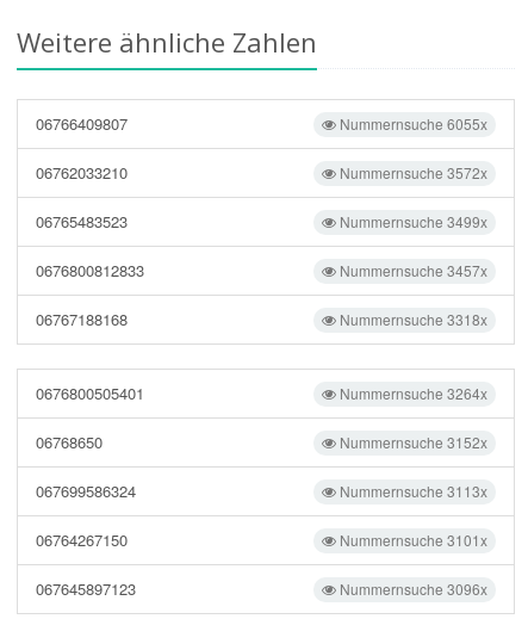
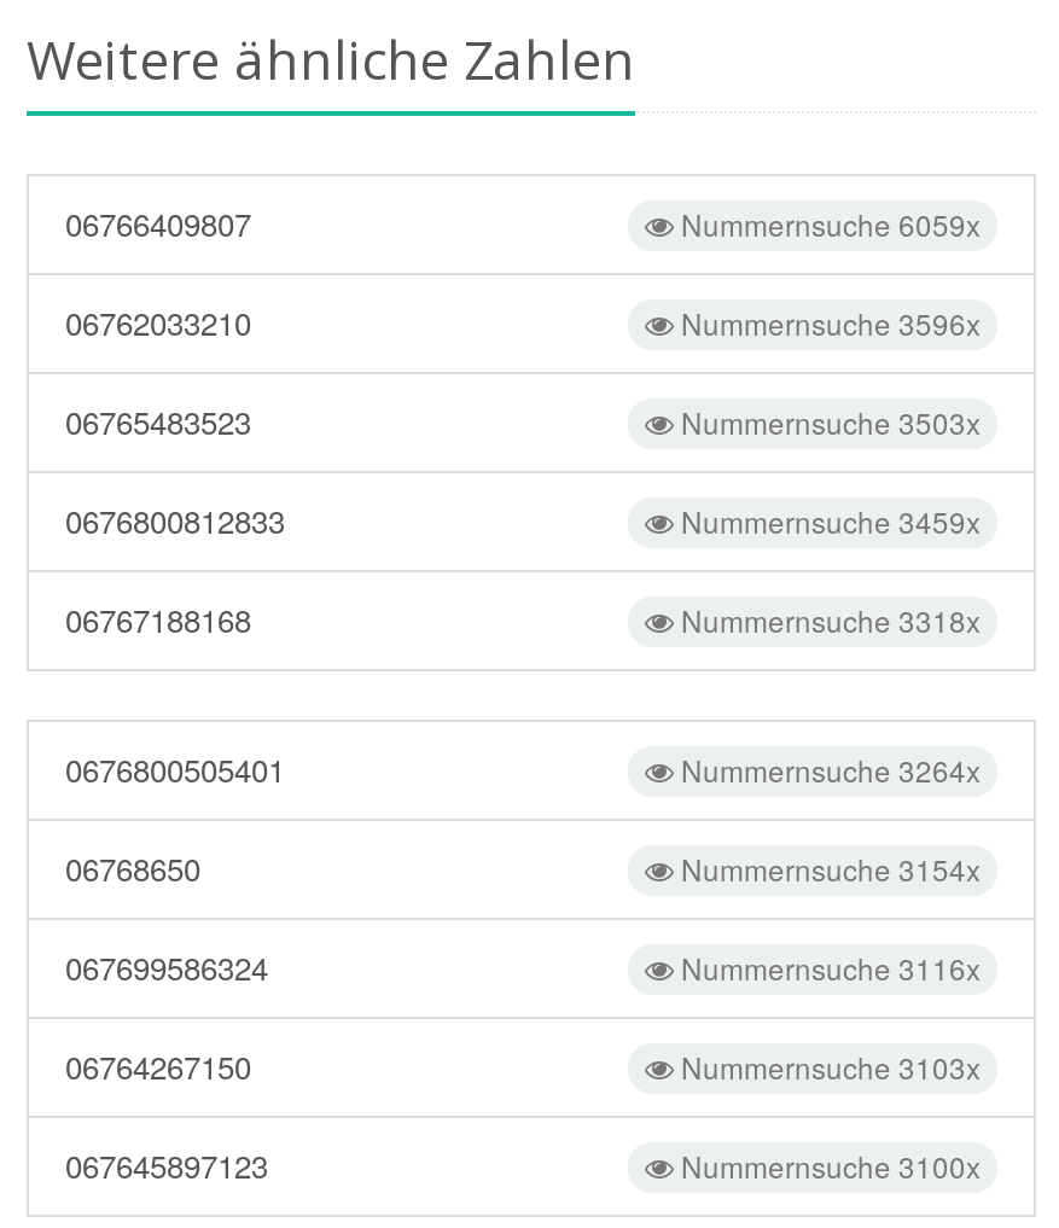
[336,113,487,134] Nummernsuche 6055x -> [674,203,981,244] Nummernsuche 6059x
[336,162,487,182] Nummernsuche 3572x -> [674,302,981,343] Nummernsuche 3596x
[336,211,487,231] Nummernsuche 3499x -> [674,401,981,442] Nummernsuche 3503x
[336,260,487,280] Nummernsuche 3457x -> [674,500,981,541] Nummernsuche 3459x
[336,432,487,452] Nummernsuche 3152x -> [674,848,981,889] Nummernsuche 3154x
[336,481,487,501] Nummernsuche 3113x -> [674,947,981,988] Nummernsuche 3116x
[336,530,487,550] Nummernsuche 3101x -> [674,1046,981,1087] Nummernsuche 3103x
[336,578,487,599] Nummernsuche 3096x -> [674,1145,981,1186] Nummernsuche 3100x

